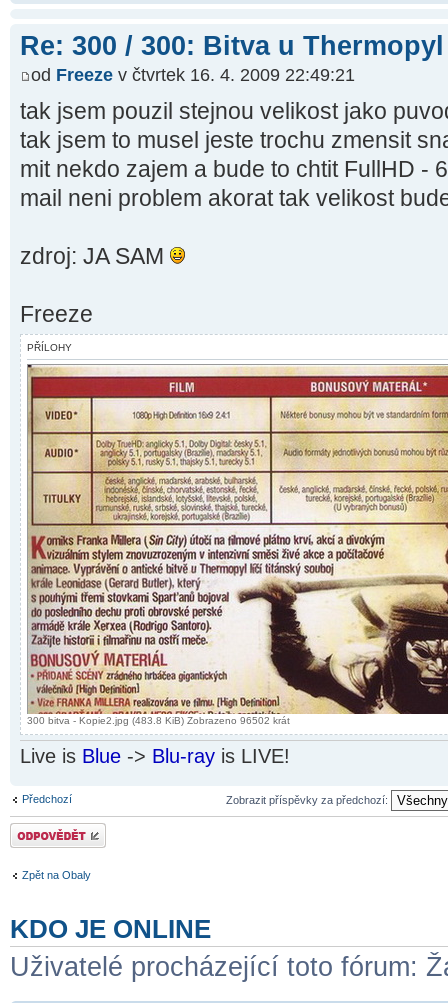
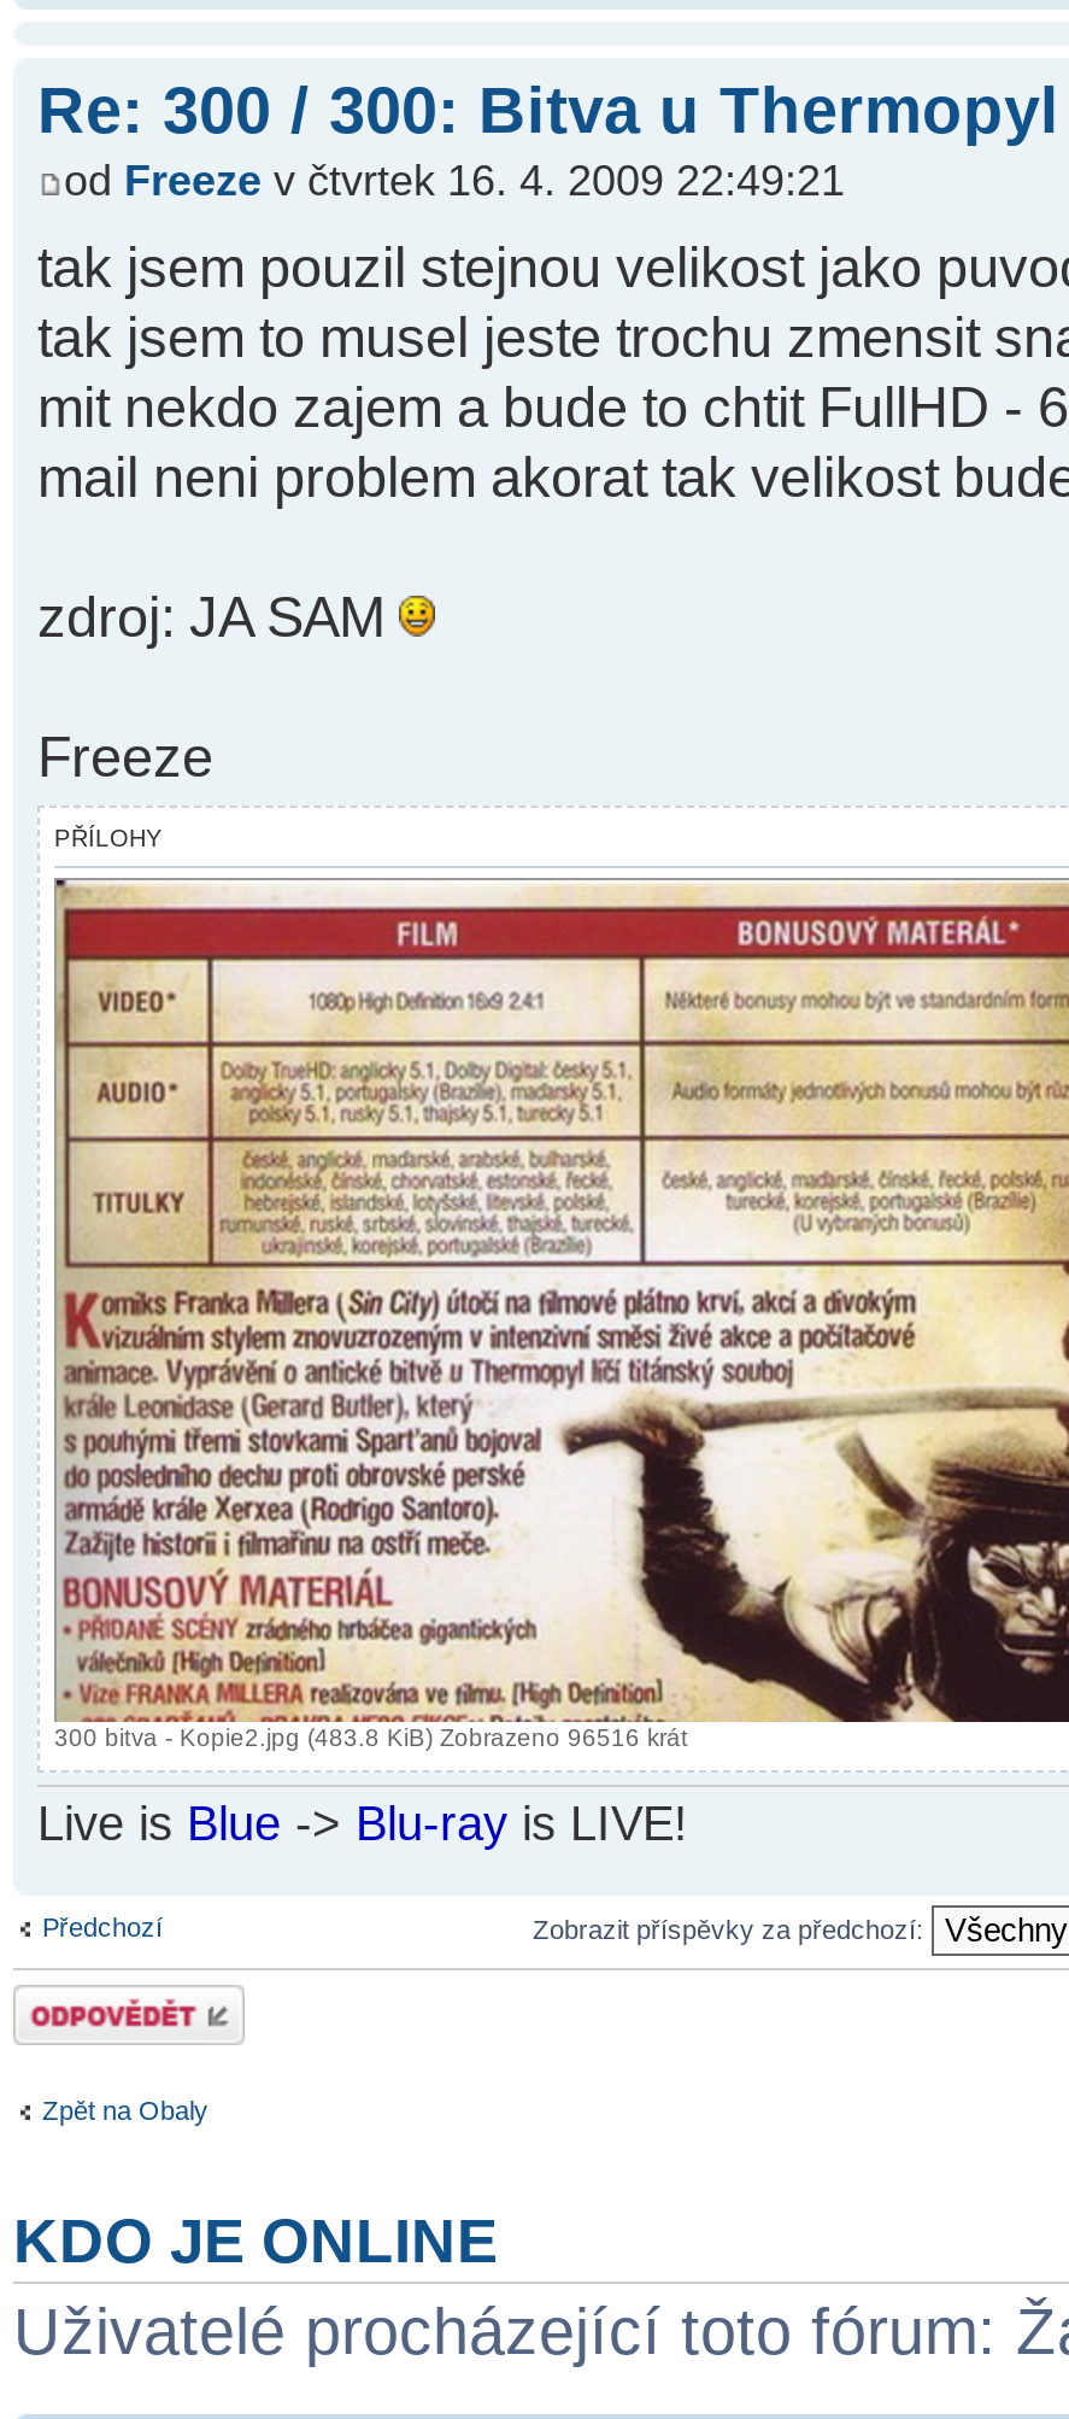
[27,715,290,726] 300 bitva - Kopie2.jpg (483.8 KiB) Zobrazeno 96502 krát -> [54,1725,688,1752] 300 bitva - Kopie2.jpg (483.8 KiB) Zobrazeno 96516 krát

